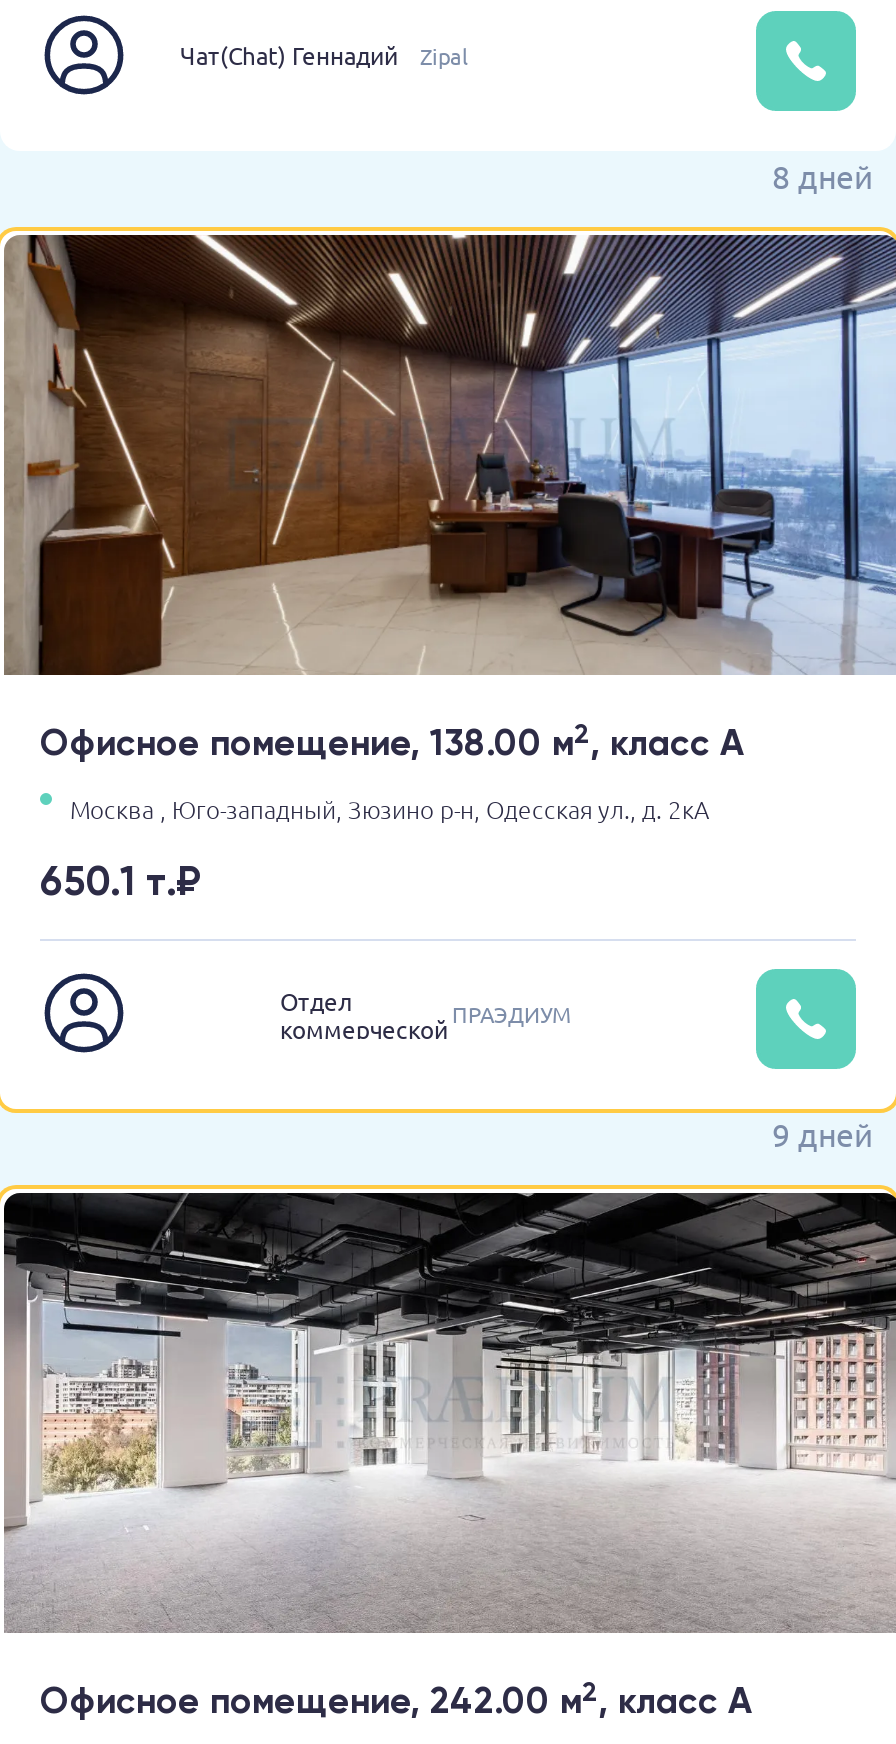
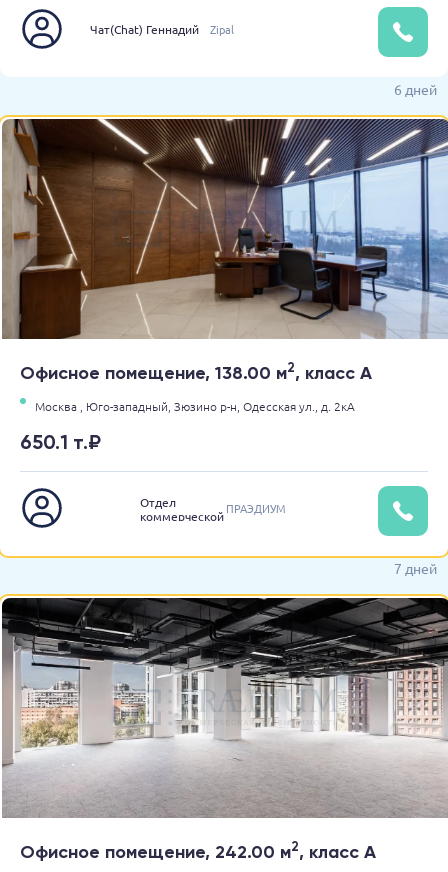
[772,156,874,196] 8 дней -> [394,80,437,98] 6 дней
[772,1114,874,1154] 9 дней -> [394,559,437,577] 7 дней

